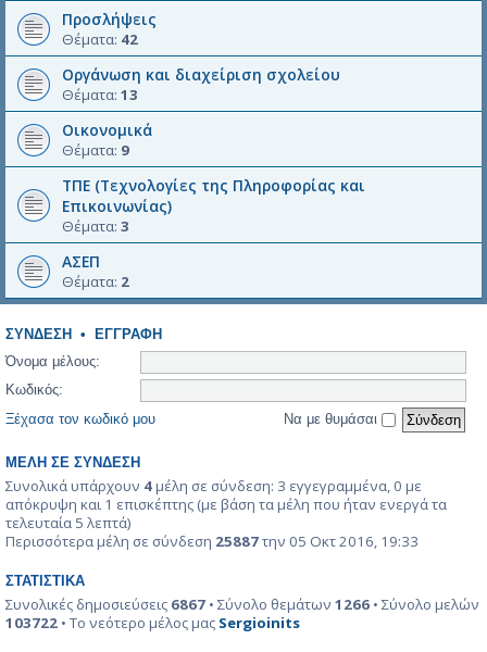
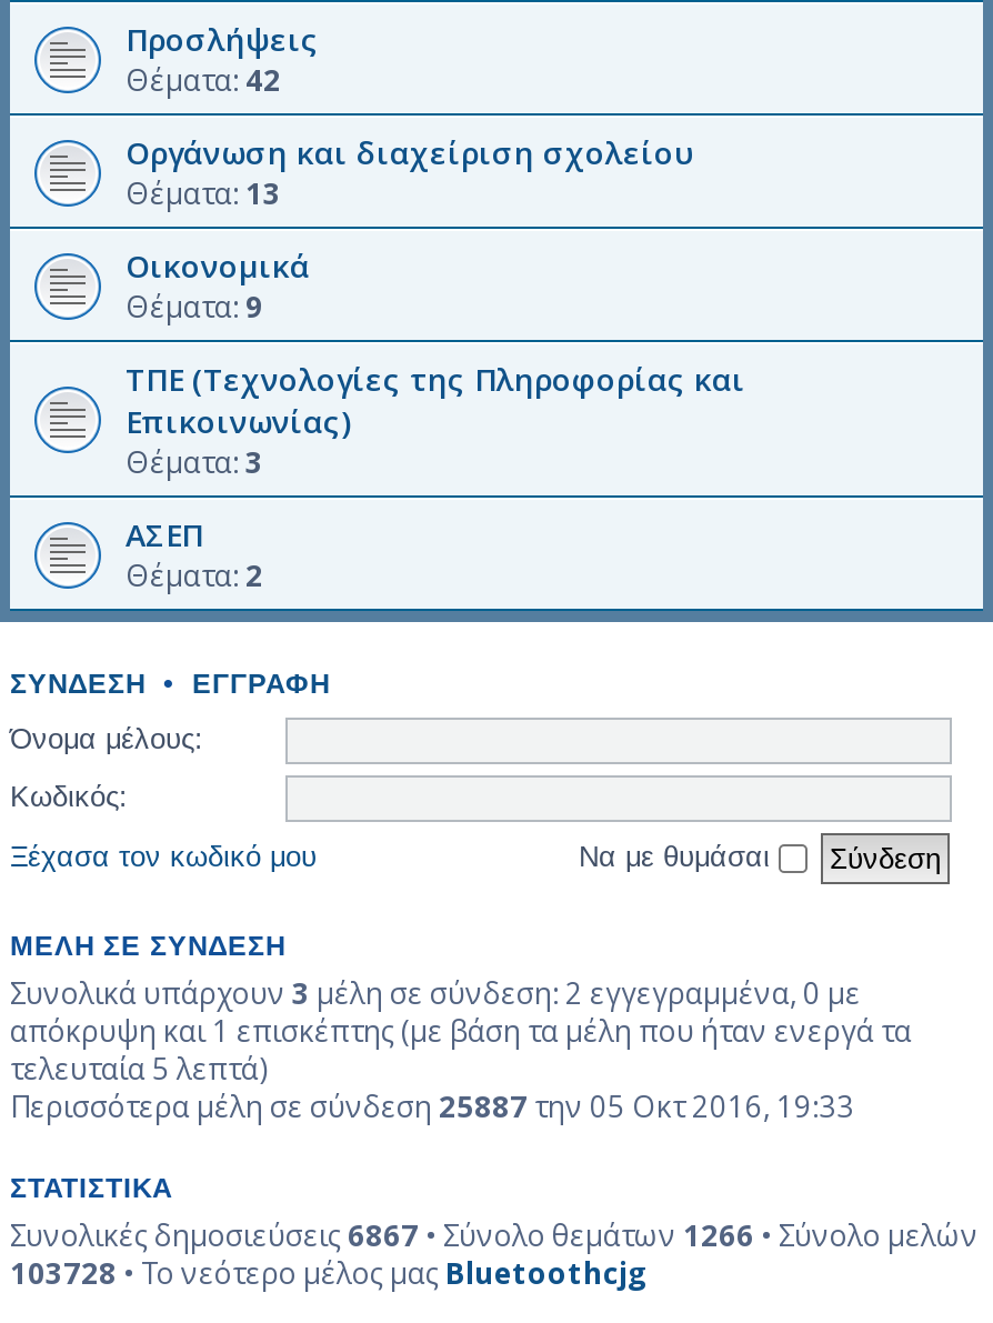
[5,476,422,496] Συνολικά υπάρχουν 4 μέλη σε σύνδεση: 3 εγγεγραμμένα, 0 με -> [10,973,861,1013] Συνολικά υπάρχουν 3 μέλη σε σύνδεση: 2 εγγεγραμμένα, 0 με
[5,613,300,632] 103722 • Το νεότερο μέλος μας Sergioinits -> [10,1253,648,1293] 103728 • Το νεότερο μέλος μας Bluetoothcjg

